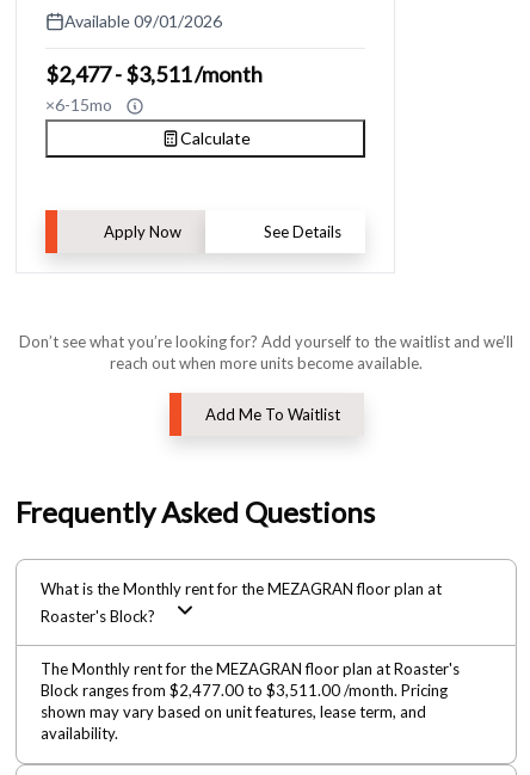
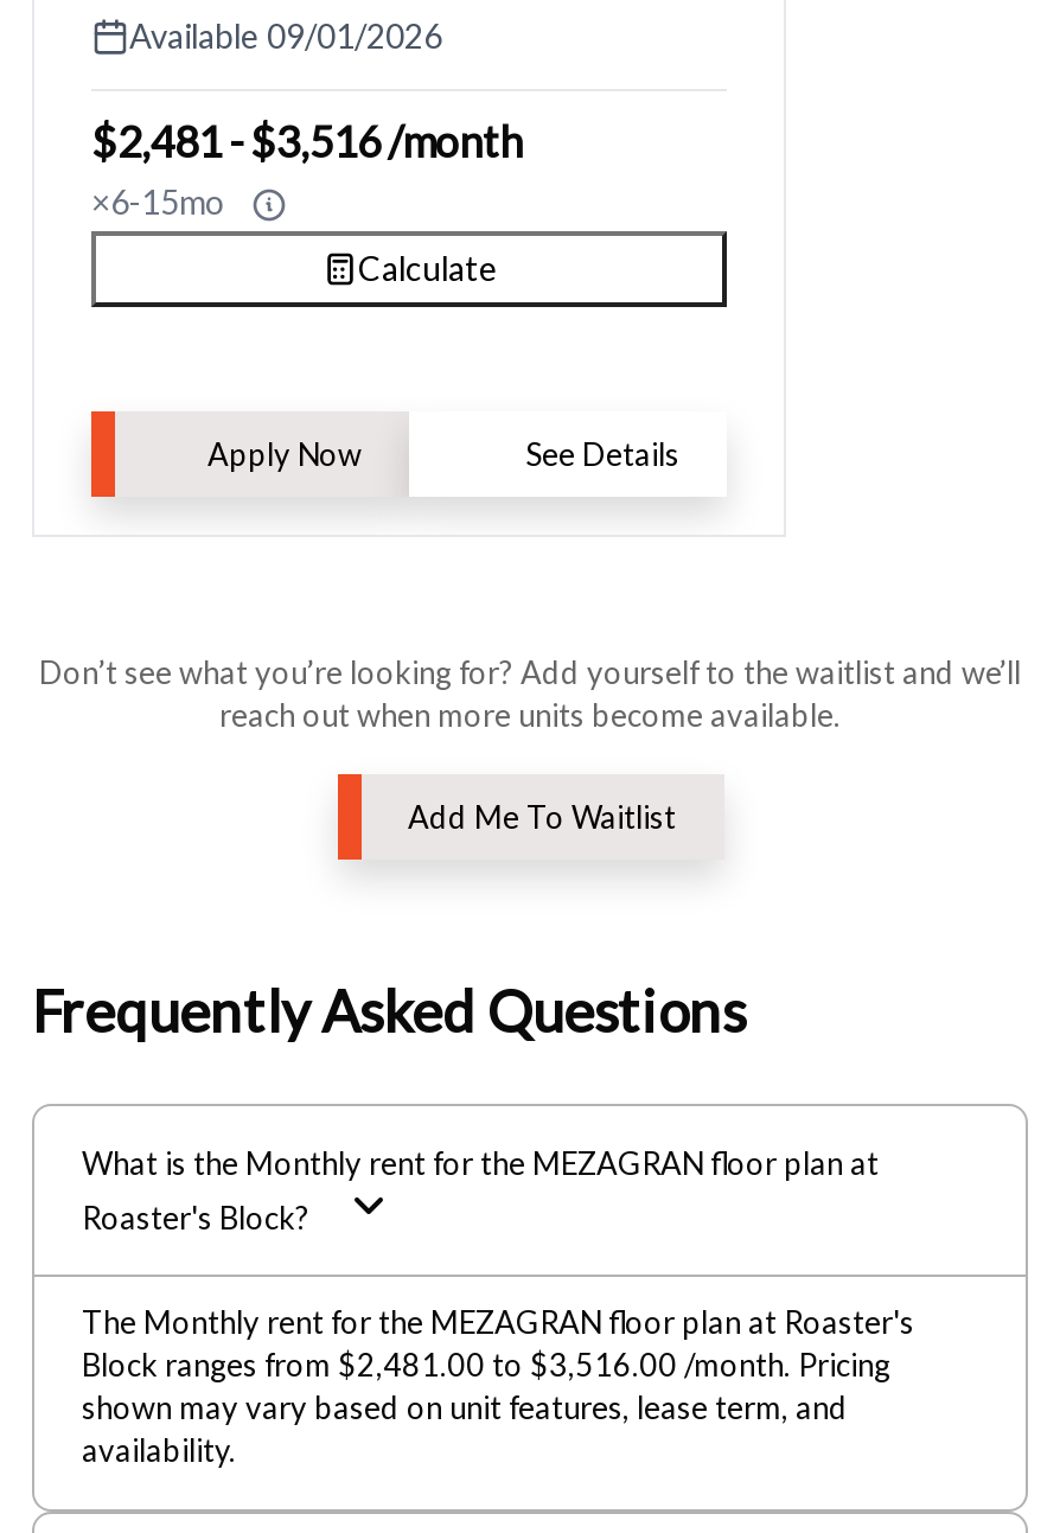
[45,60,263,87] $2,477 - $3,511 /month -> [91,114,523,166] $2,481 - $3,516 /month
[41,680,448,699] Block ranges from $2,477.00 to $3,511.00 /month. Pricing -> [82,1345,890,1383] Block ranges from $2,481.00 to $3,516.00 /month. Pricing

